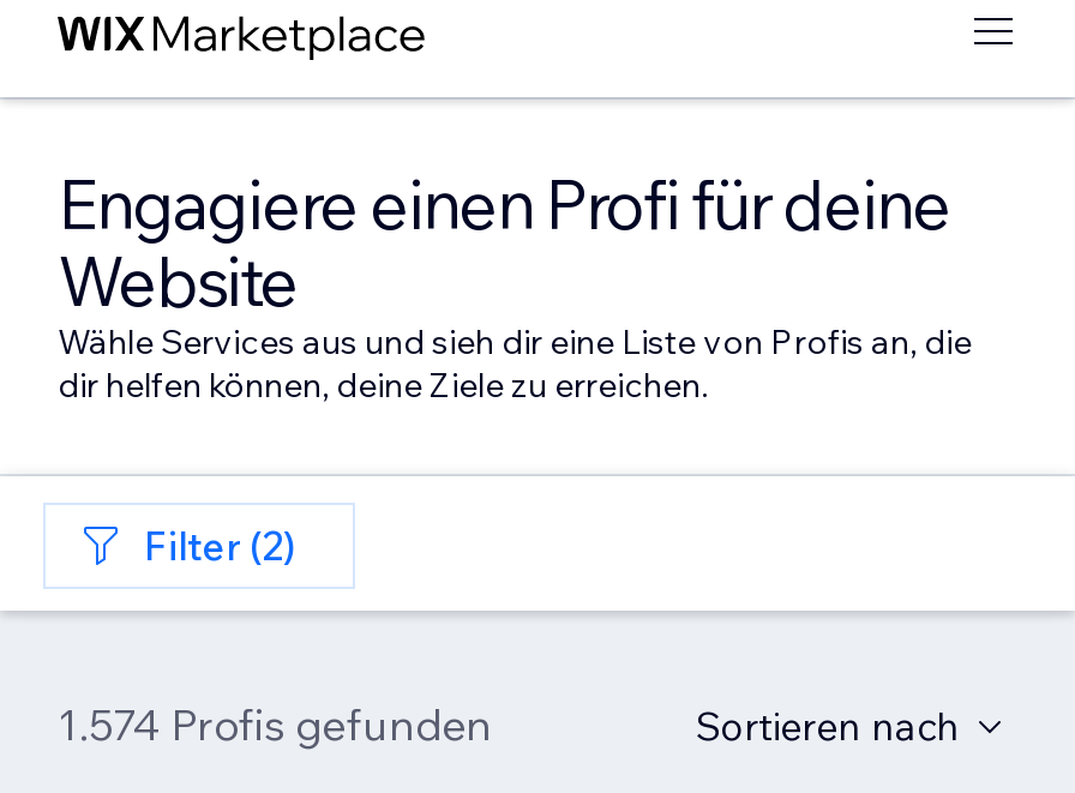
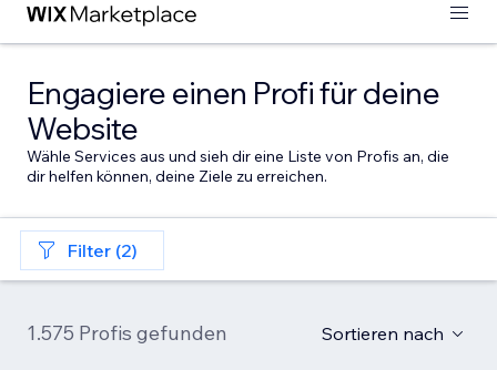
[58,697,492,752] 1.574 Profis gefunden -> [27,320,227,346] 1.575 Profis gefunden

